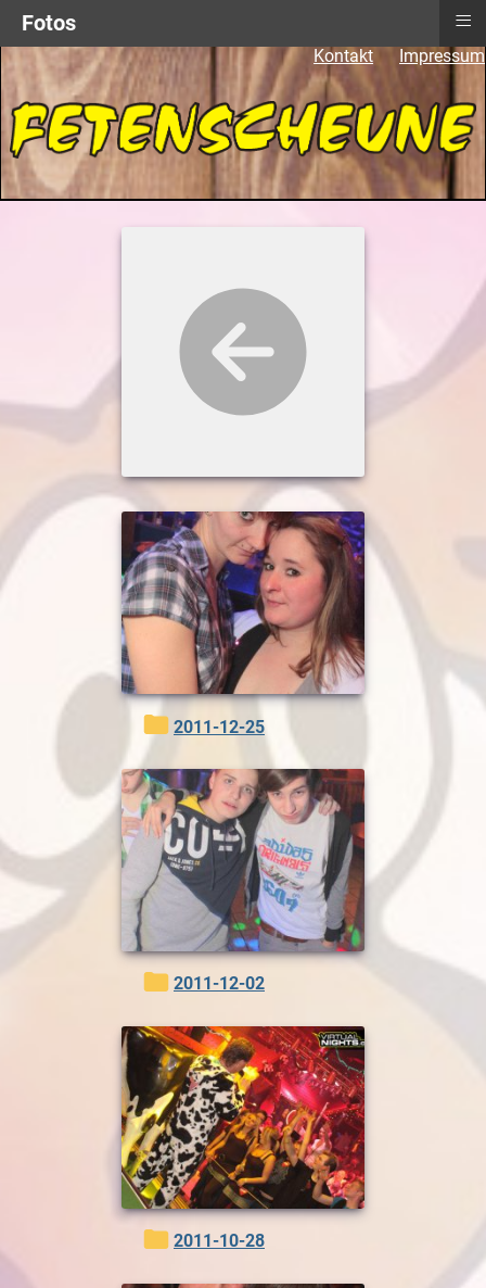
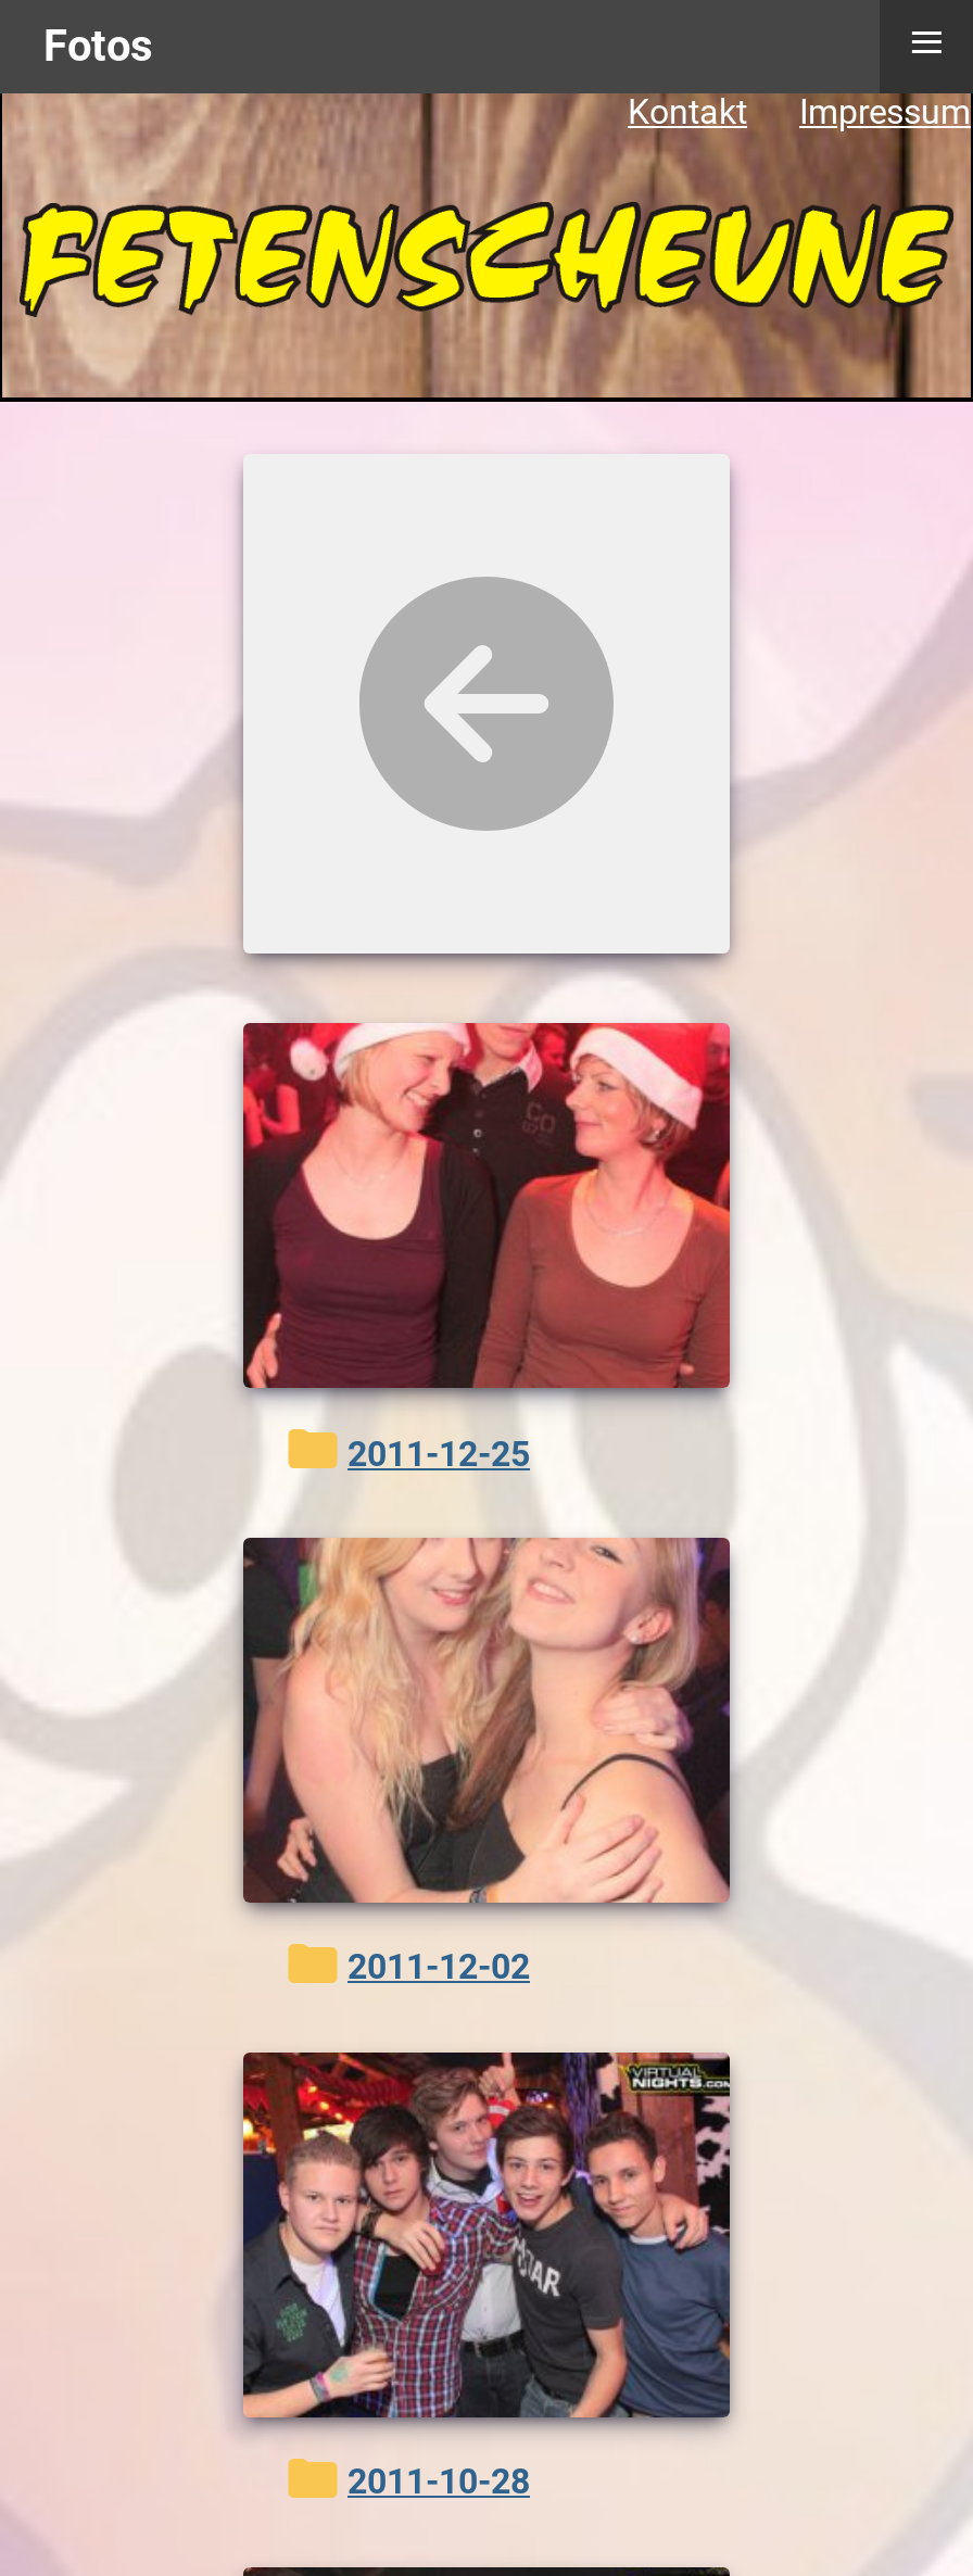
[120,510,366,694] [image] -> [241,1021,732,1390] [image]
[121,768,366,952] [image] -> [241,1536,732,1905] [image]
[120,1025,366,1210] [image] -> [241,2050,732,2420] [image]

